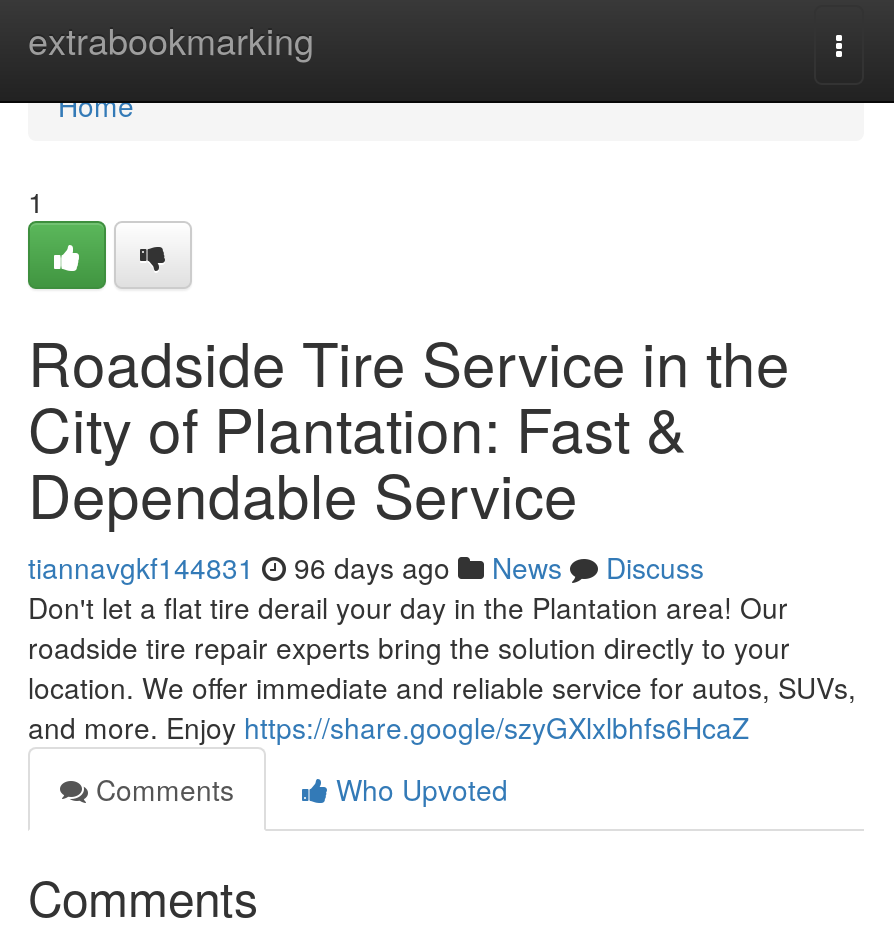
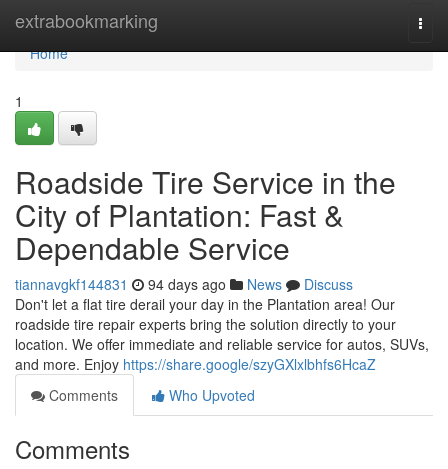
[28,547,704,587] tiannavgkf144831 96 days ago News Discuss -> [15,274,353,294] tiannavgkf144831 94 days ago News Discuss

